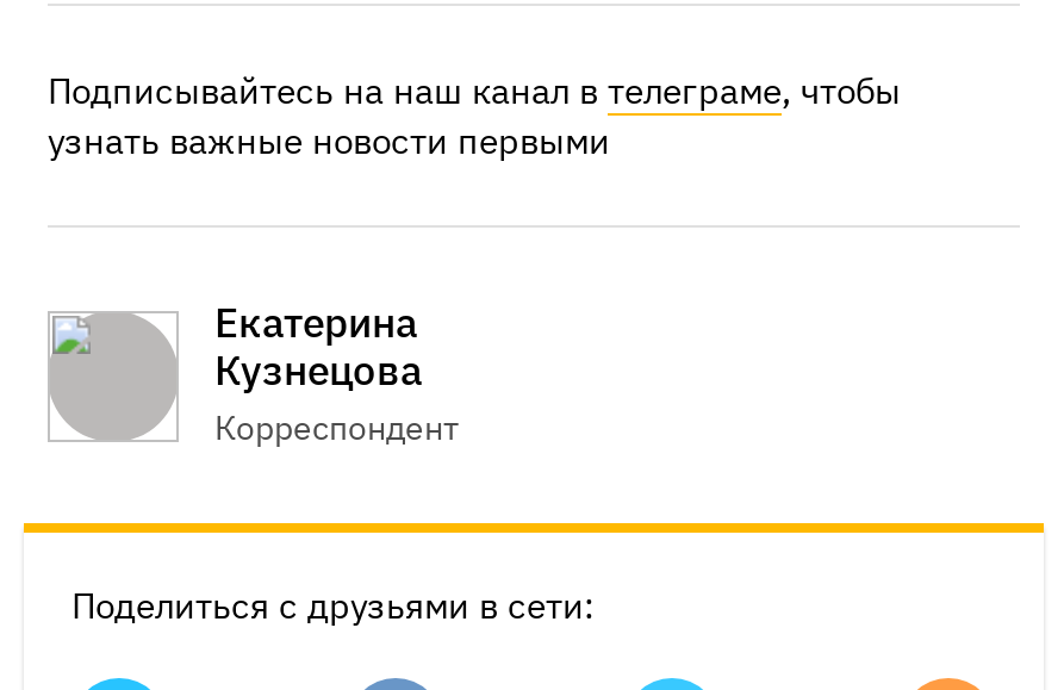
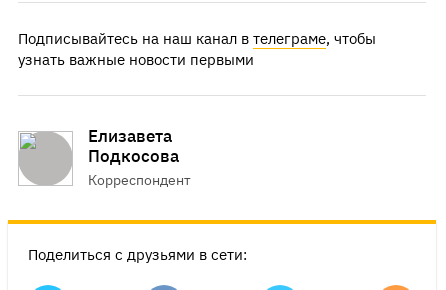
[214,297,422,397] Екатерина | Кузнецова -> [88,125,179,167] Елизавета | Подкосова

